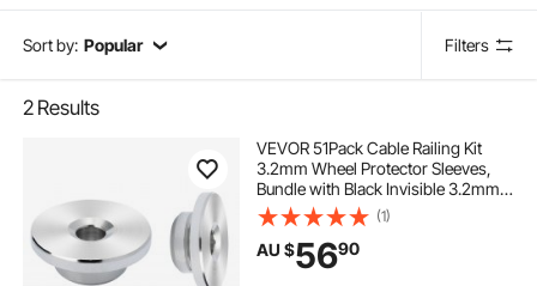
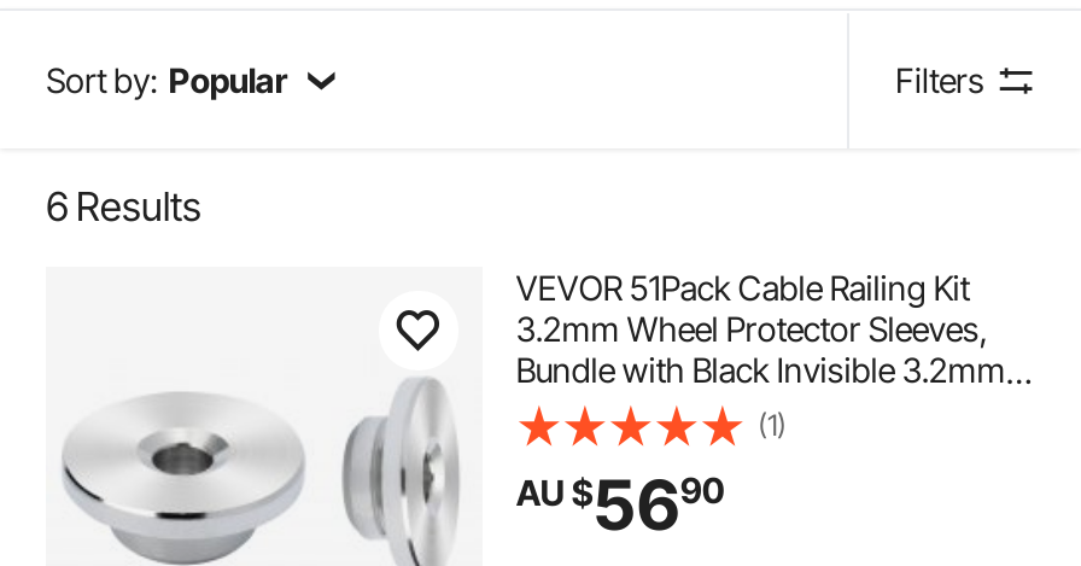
[23,96,100,120] 2 Results -> [46,182,201,231] 6 Results

